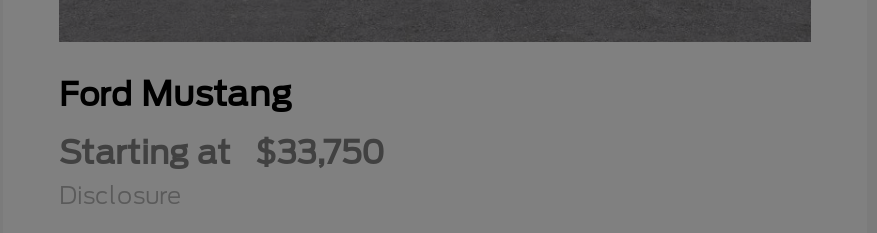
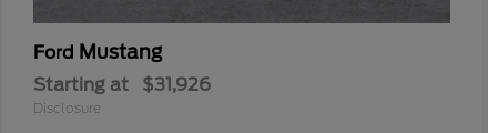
[59,134,385,172] Starting at $33,750 -> [33,74,211,95] Starting at $31,926

